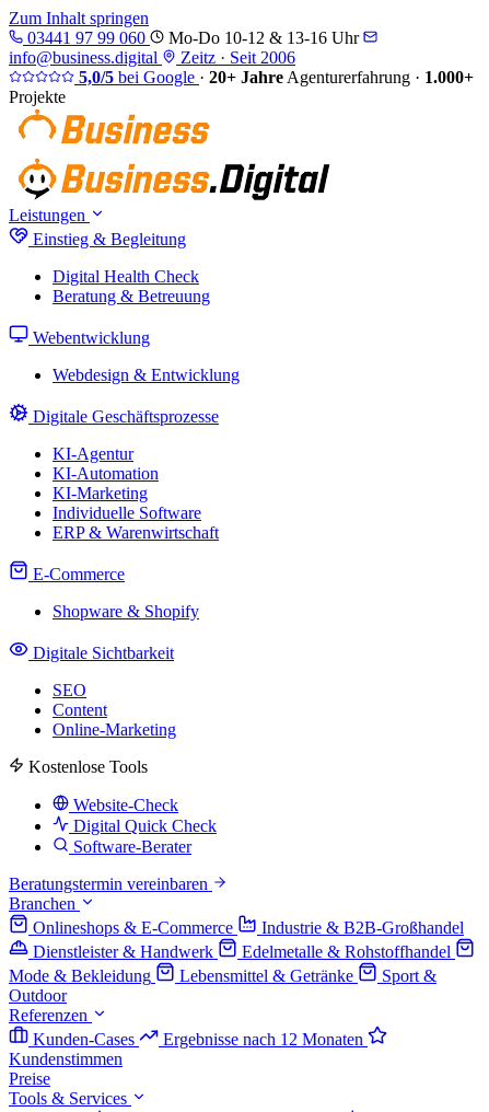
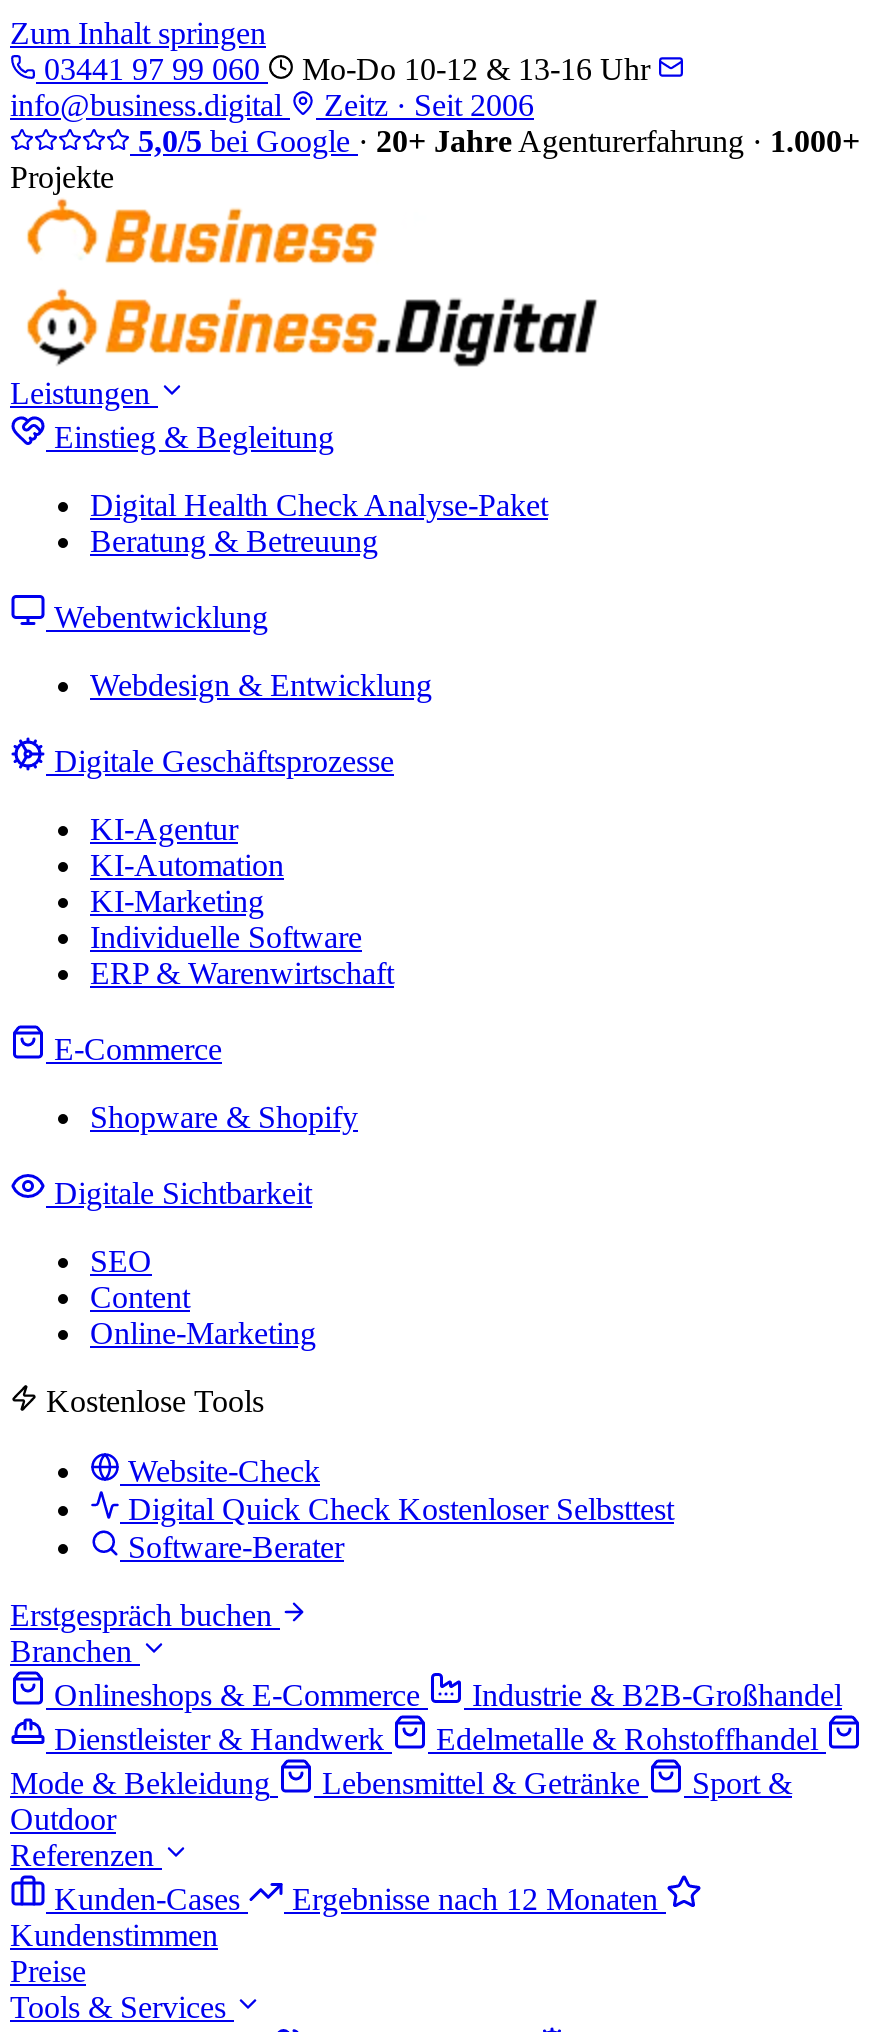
[53,267,199,286] Digital Health Check -> [90,488,548,522] Digital Health Check Analyse-Paket
[73,816,217,835] Digital Quick Check -> [128,1492,674,1526] Digital Quick Check Kostenloser Selbsttest
[9,874,208,893] Beratungstermin vereinbaren -> [10,1598,272,1632] Erstgespräch buchen

